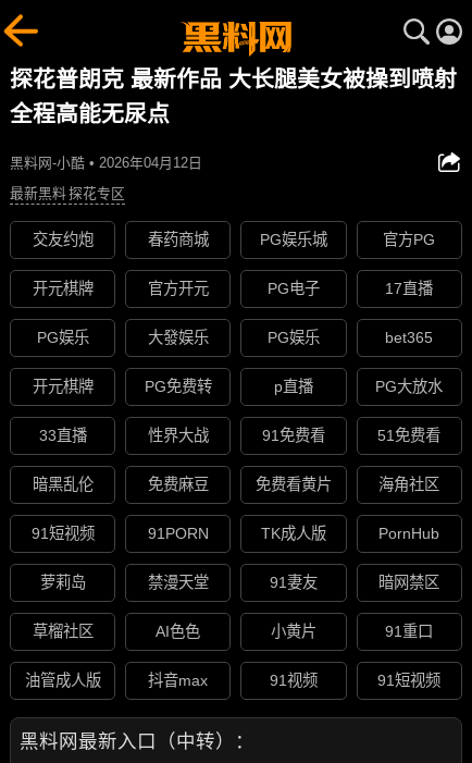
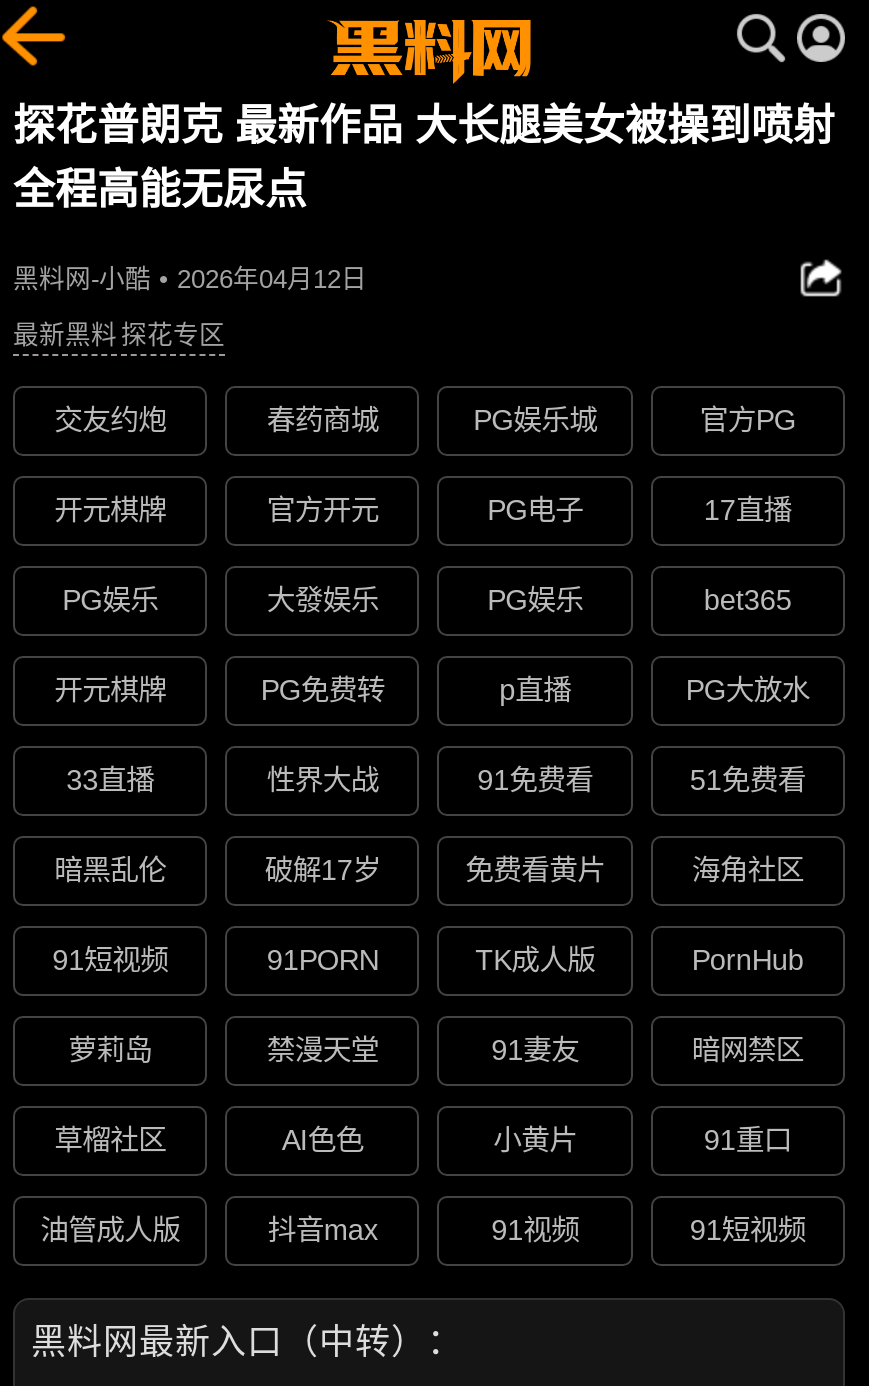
[148,476,209,494] 免费麻豆 -> [265,855,381,887] 破解17岁

